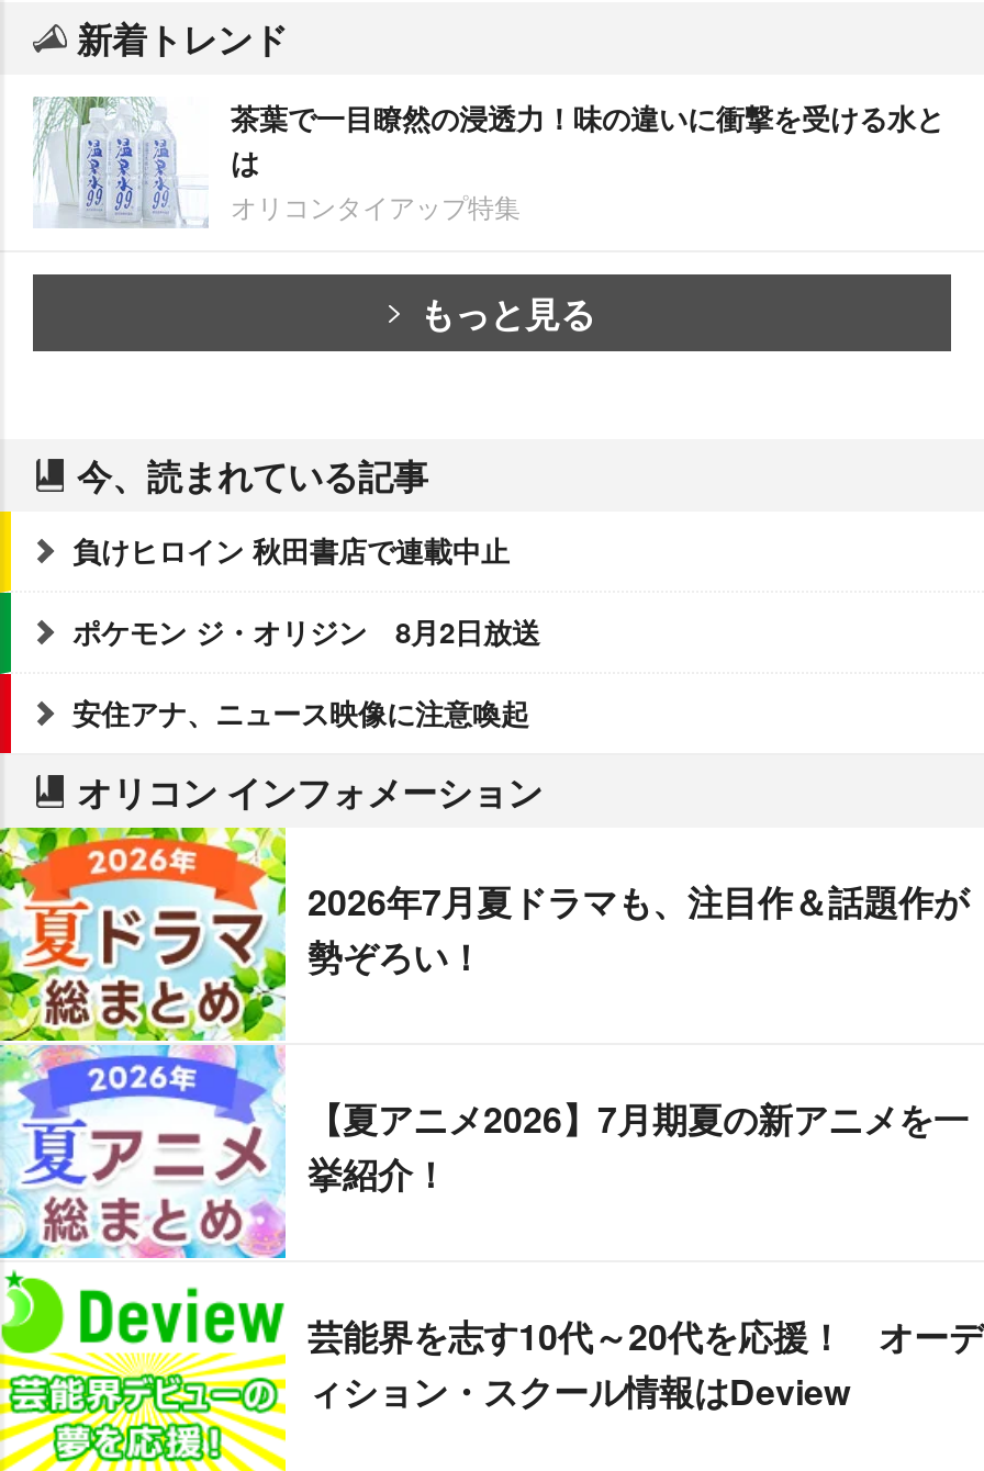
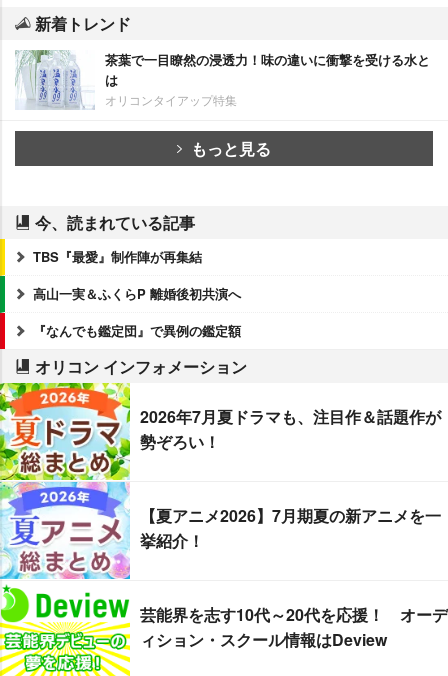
[72,529,510,570] 負けヒロイン 秋田書店で連載中止 -> [33,247,202,266] TBS『最愛』制作陣が再集結
[72,610,540,652] ポケモン ジ・オリジン 8月2日放送 -> [33,284,241,303] 高山一実＆ふくらP 離婚後初共演へ
[72,691,529,733] 安住アナ、ニュース映像に注意喚起 -> [33,321,241,340] 『なんでも鑑定団』で異例の鑑定額

